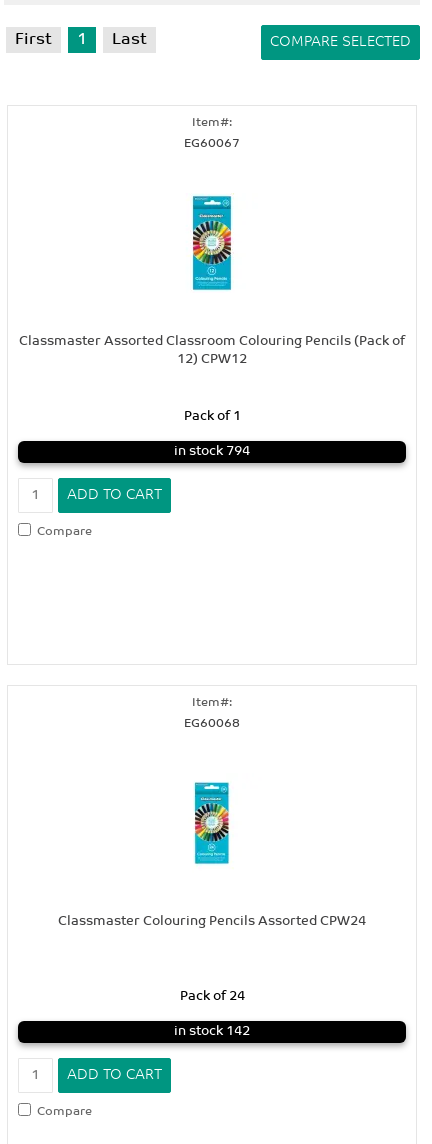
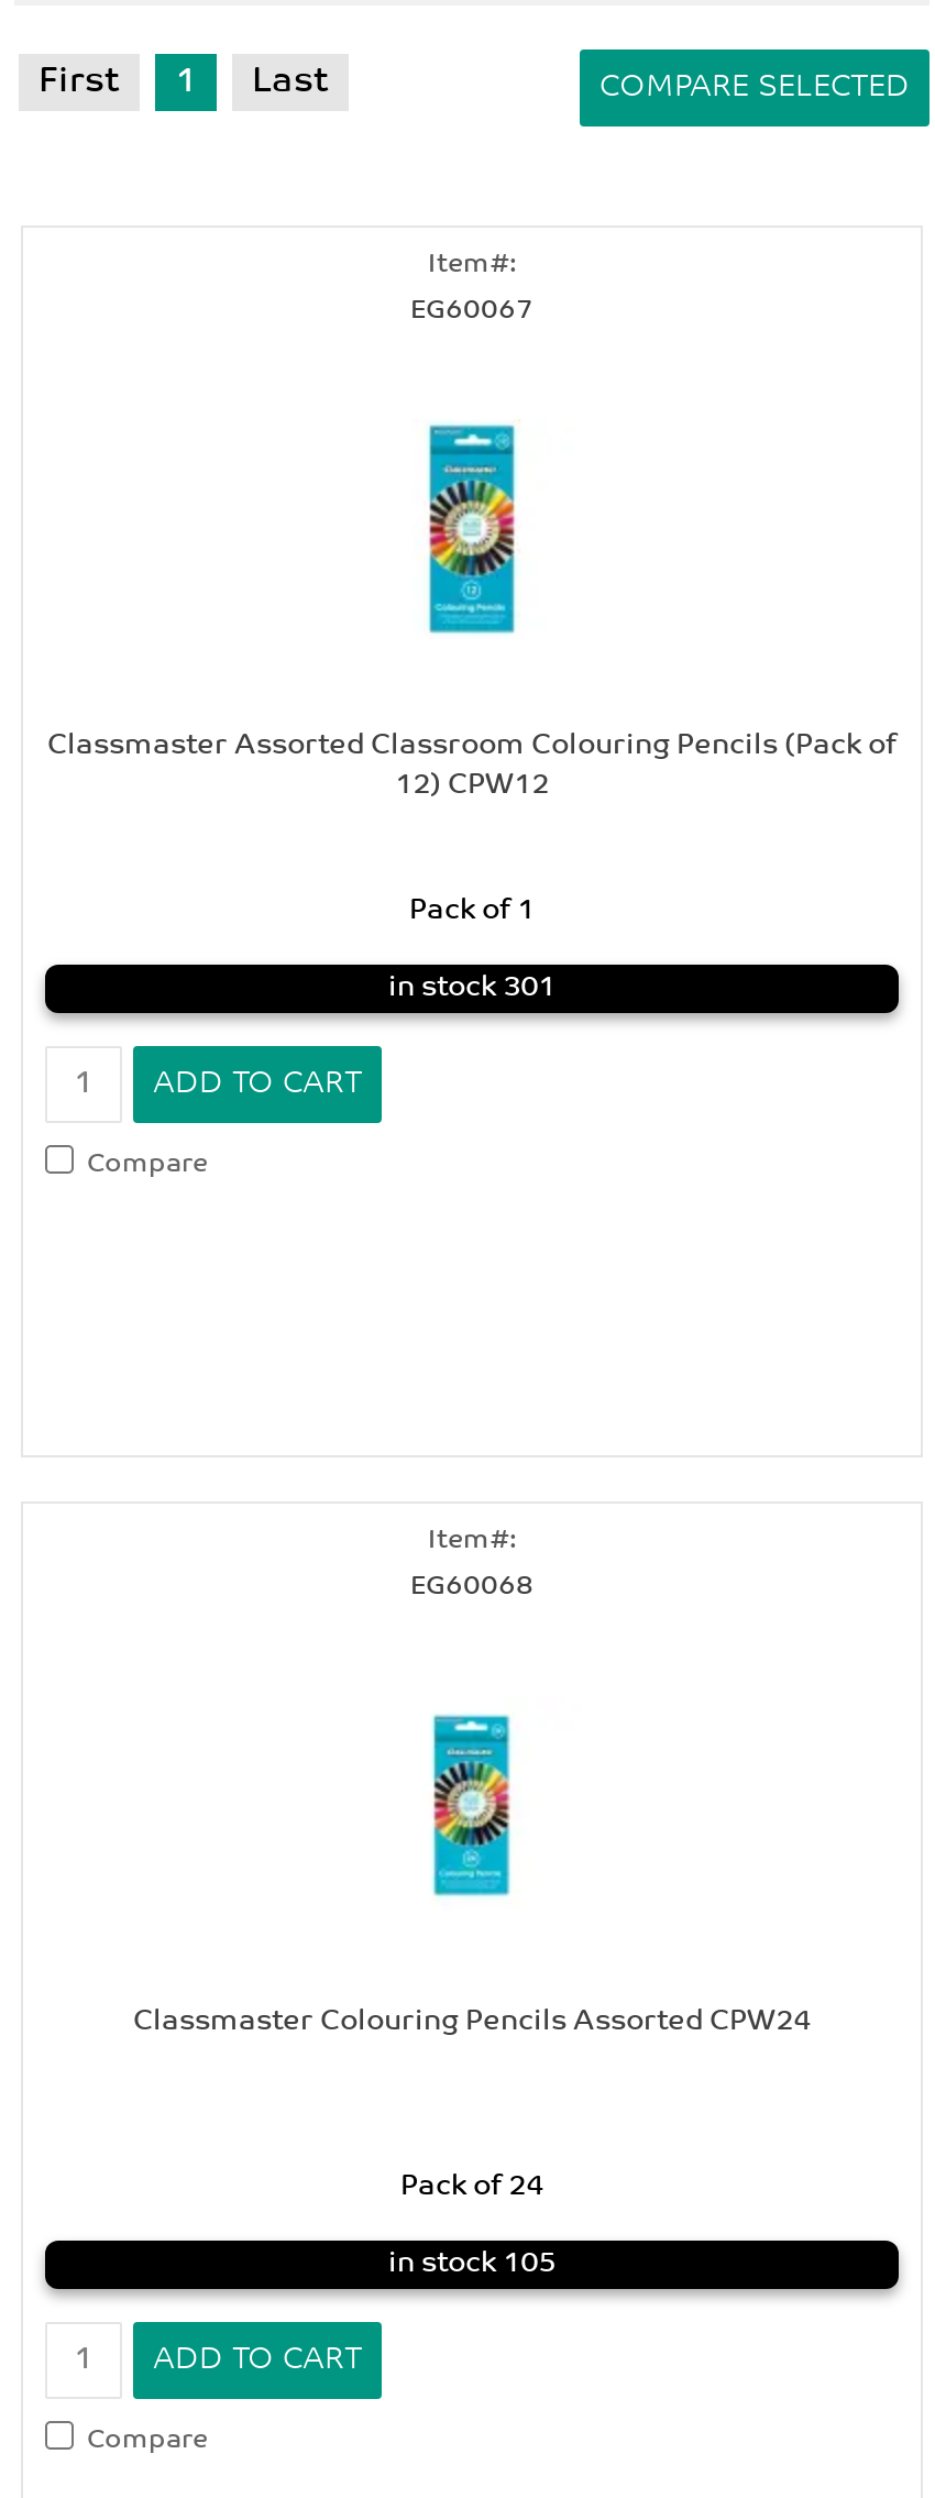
[174,445,250,458] in stock 794 -> [388,973,555,1001] in stock 301
[174,1025,250,1038] in stock 142 -> [388,2249,555,2277] in stock 105

